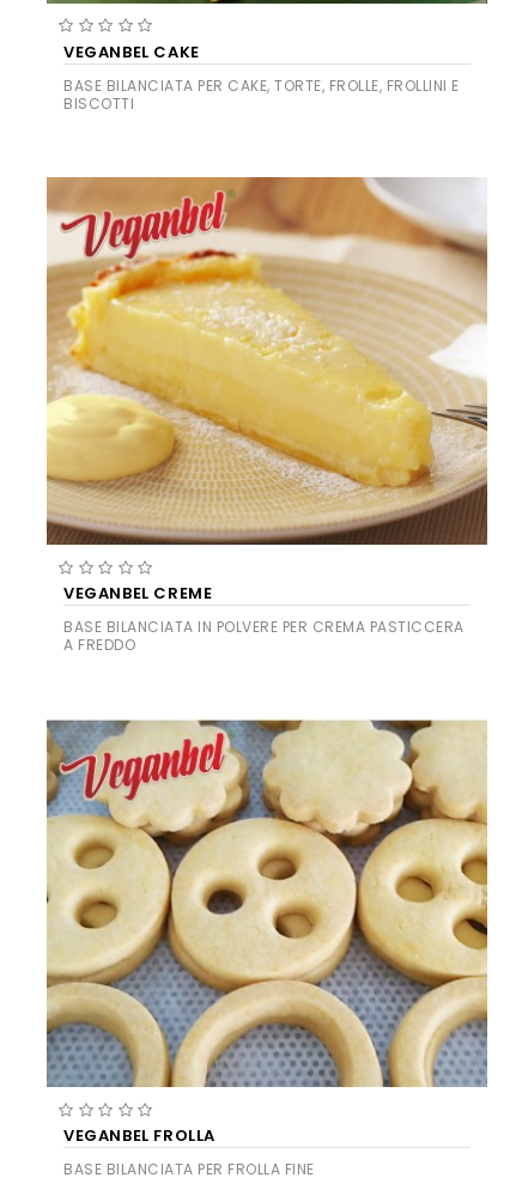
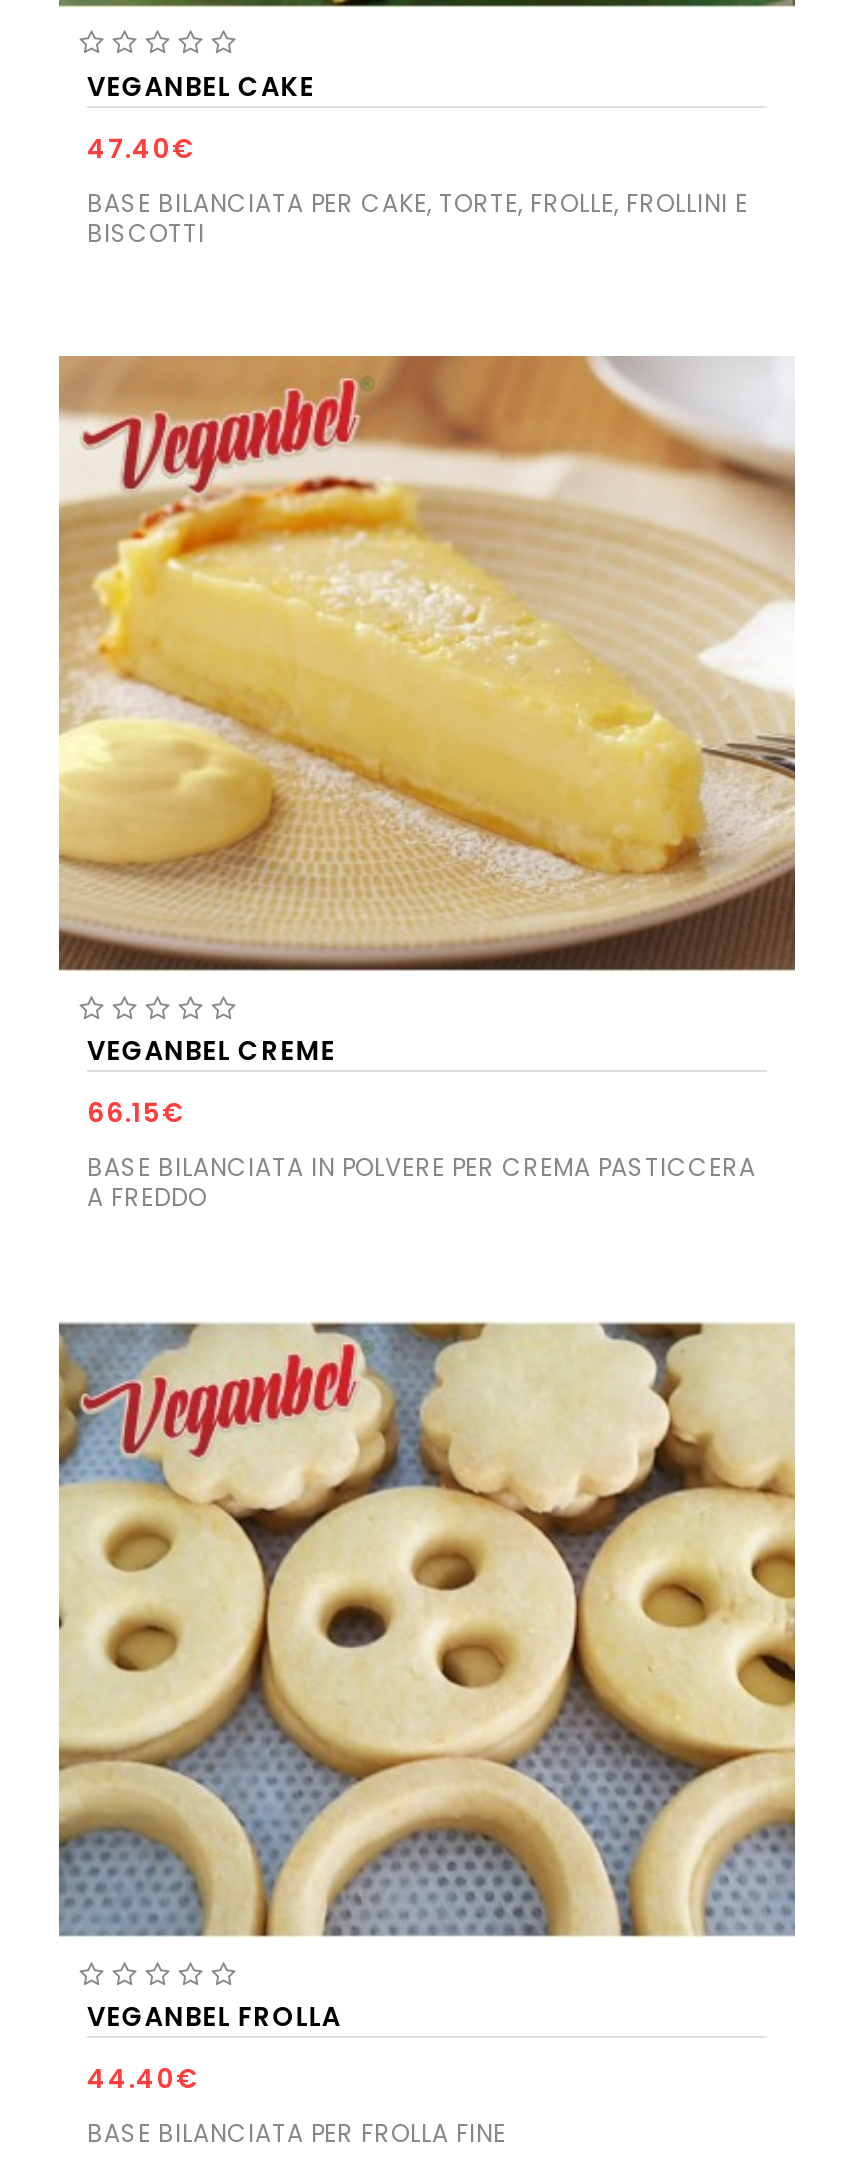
none -> [87,129,197,167] 47.40€
none -> [87,1095,187,1133] 66.15€
none -> [87,2060,201,2098] 44.40€

